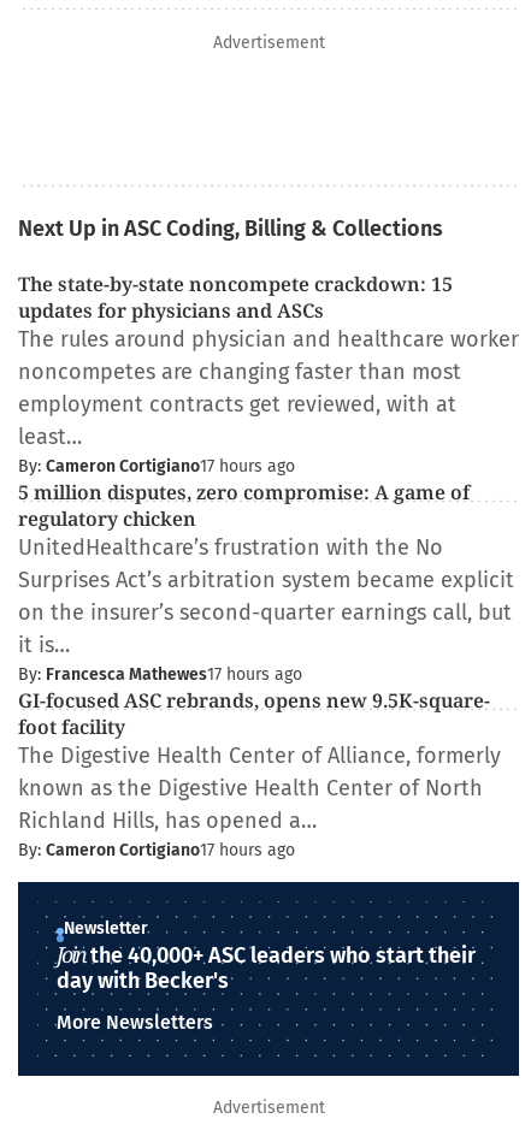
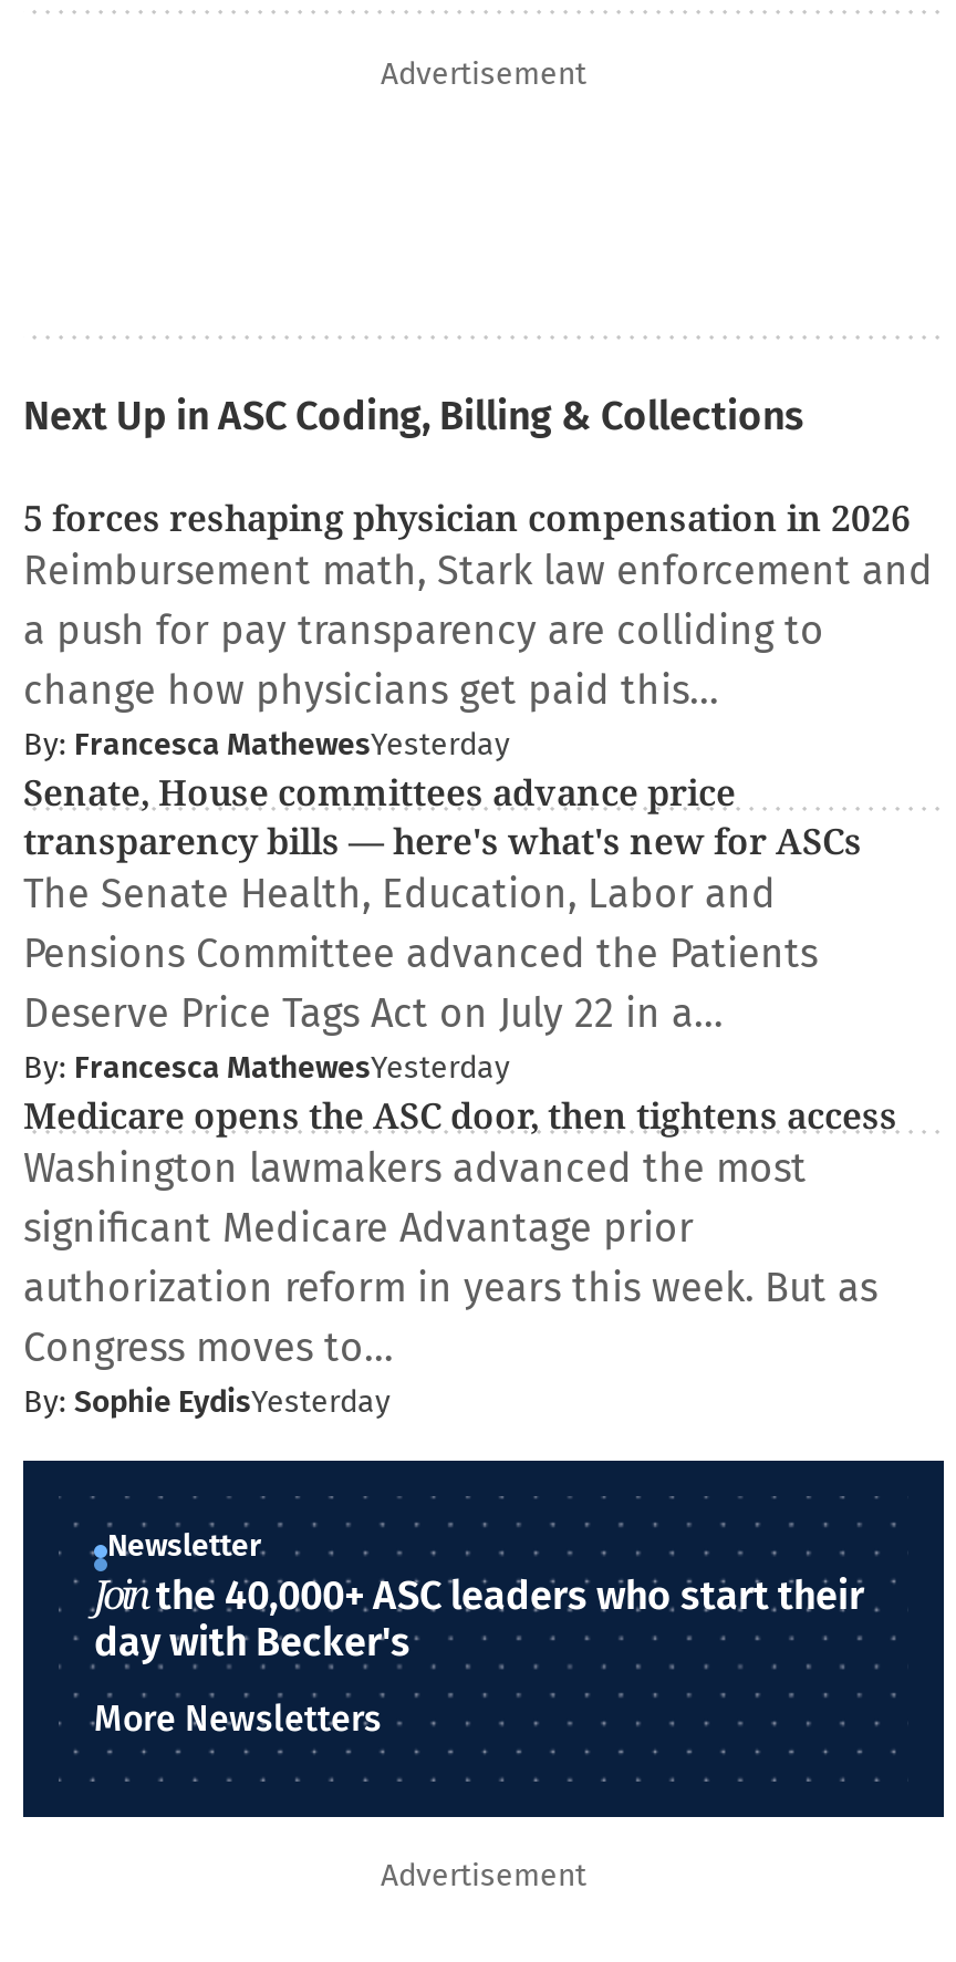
[18,271,519,860] The state-by-state noncompete crackdown: 15 | updates for physicians and ASCs | The rules around physician and healthcare worker | noncompetes are changing faster than most | employment contracts get reviewed, with at | least… | By: Cameron Cortigiano17 hours ago | 5 million disputes, zero compromise: A game of | regulatory chicken | UnitedHealthcare’s frustration with the No | Surprises Act’s arbitration system became explicit | on the insurer’s second-quarter earnings call, but | it is… | By: Francesca Mathewes17 hours ago | GI-focused ASC rebrands, opens new 9.5K-square- | foot facility | The Digestive Health Center of Alliance, formerly | known as the Digestive Health Center of North | Richland Hills, has opened a… | By: Cameron Cortigiano17 hours ago -> [23,494,933,1421] 5 forces reshaping physician compensation in 2026 | Reimbursement math, Stark law enforcement and | a push for pay transparency are colliding to | change how physicians get paid this… | By: Francesca MathewesYesterday | Senate, House committees advance price | transparency bills — here's what's new for ASCs | The Senate Health, Education, Labor and | Pensions Committee advanced the Patients | Deserve Price Tags Act on July 22 in a… | By: Francesca MathewesYesterday | Medicare opens the ASC door, then tightens access | Washington lawmakers advanced the most | significant Medicare Advantage prior | authorization reform in years this week. But as | Congress moves to… | By: Sophie EydisYesterday

